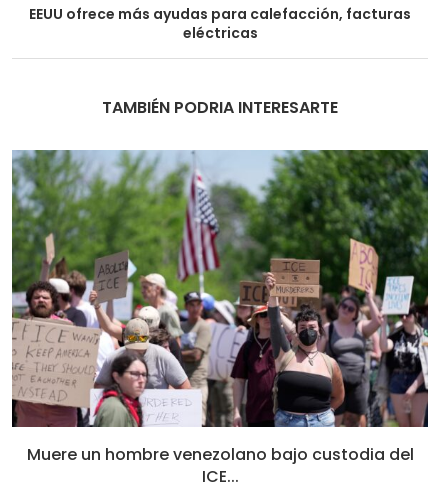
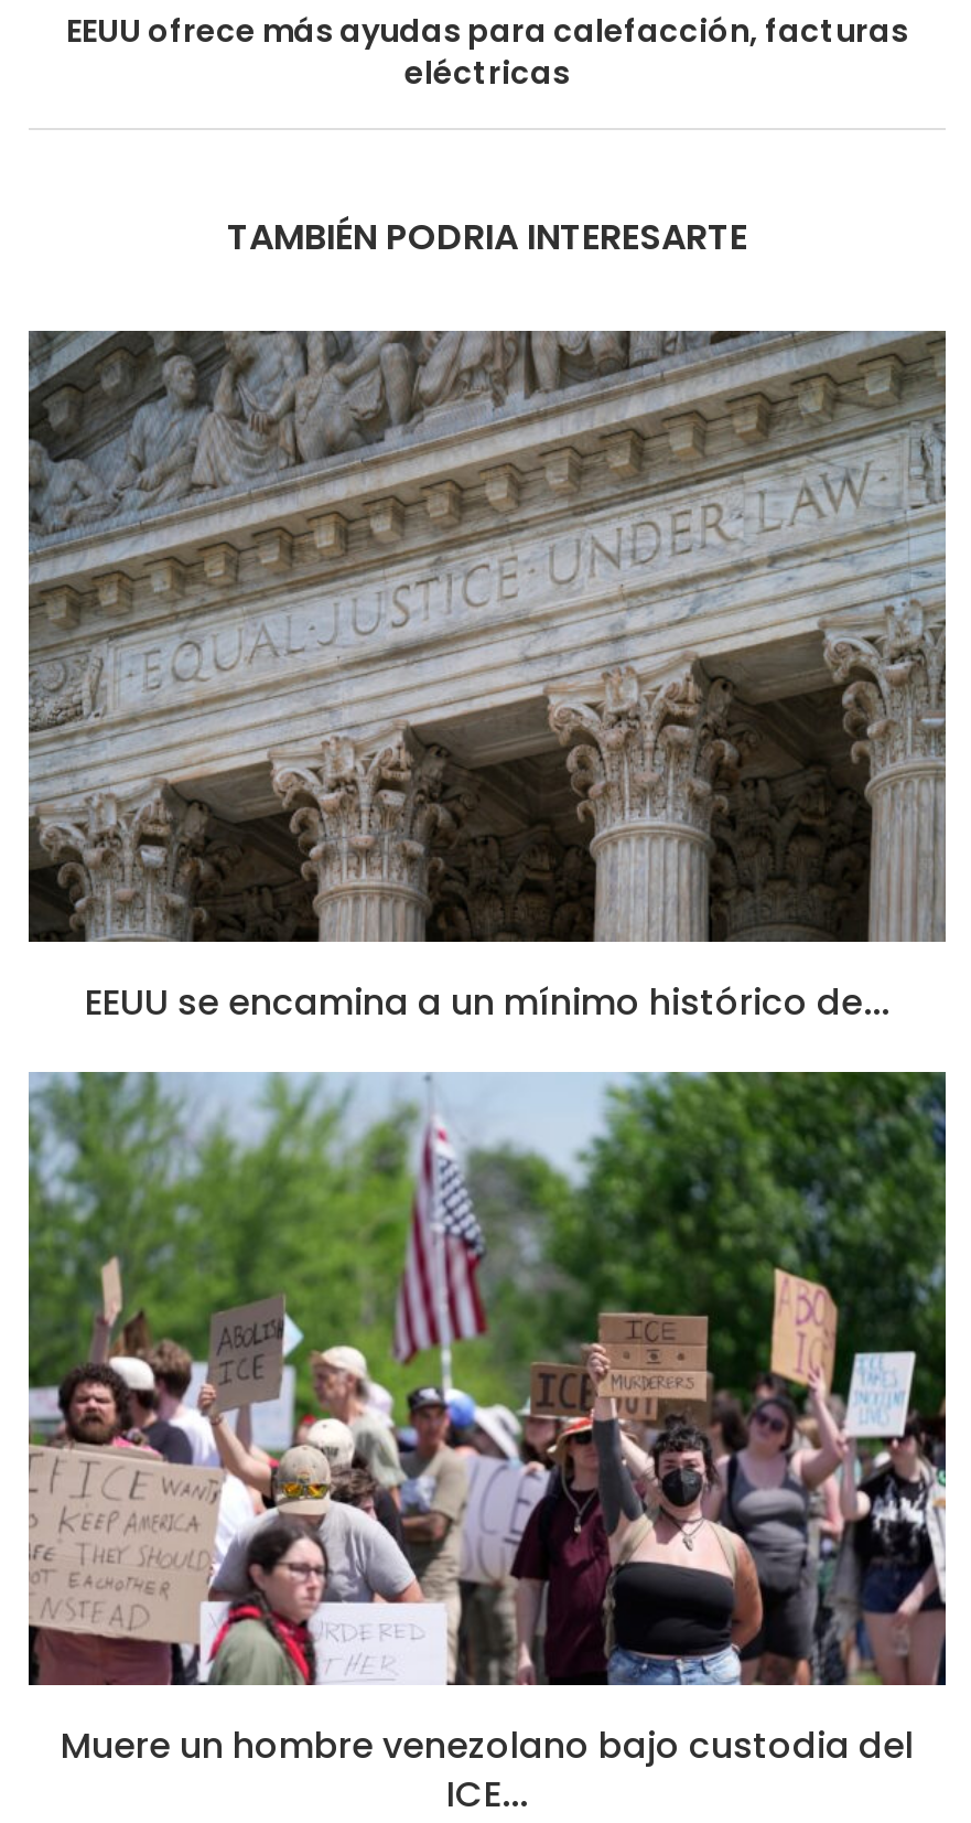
none -> [26,329,948,1029] [image] | EEUU se encamina a un mínimo histórico de...

